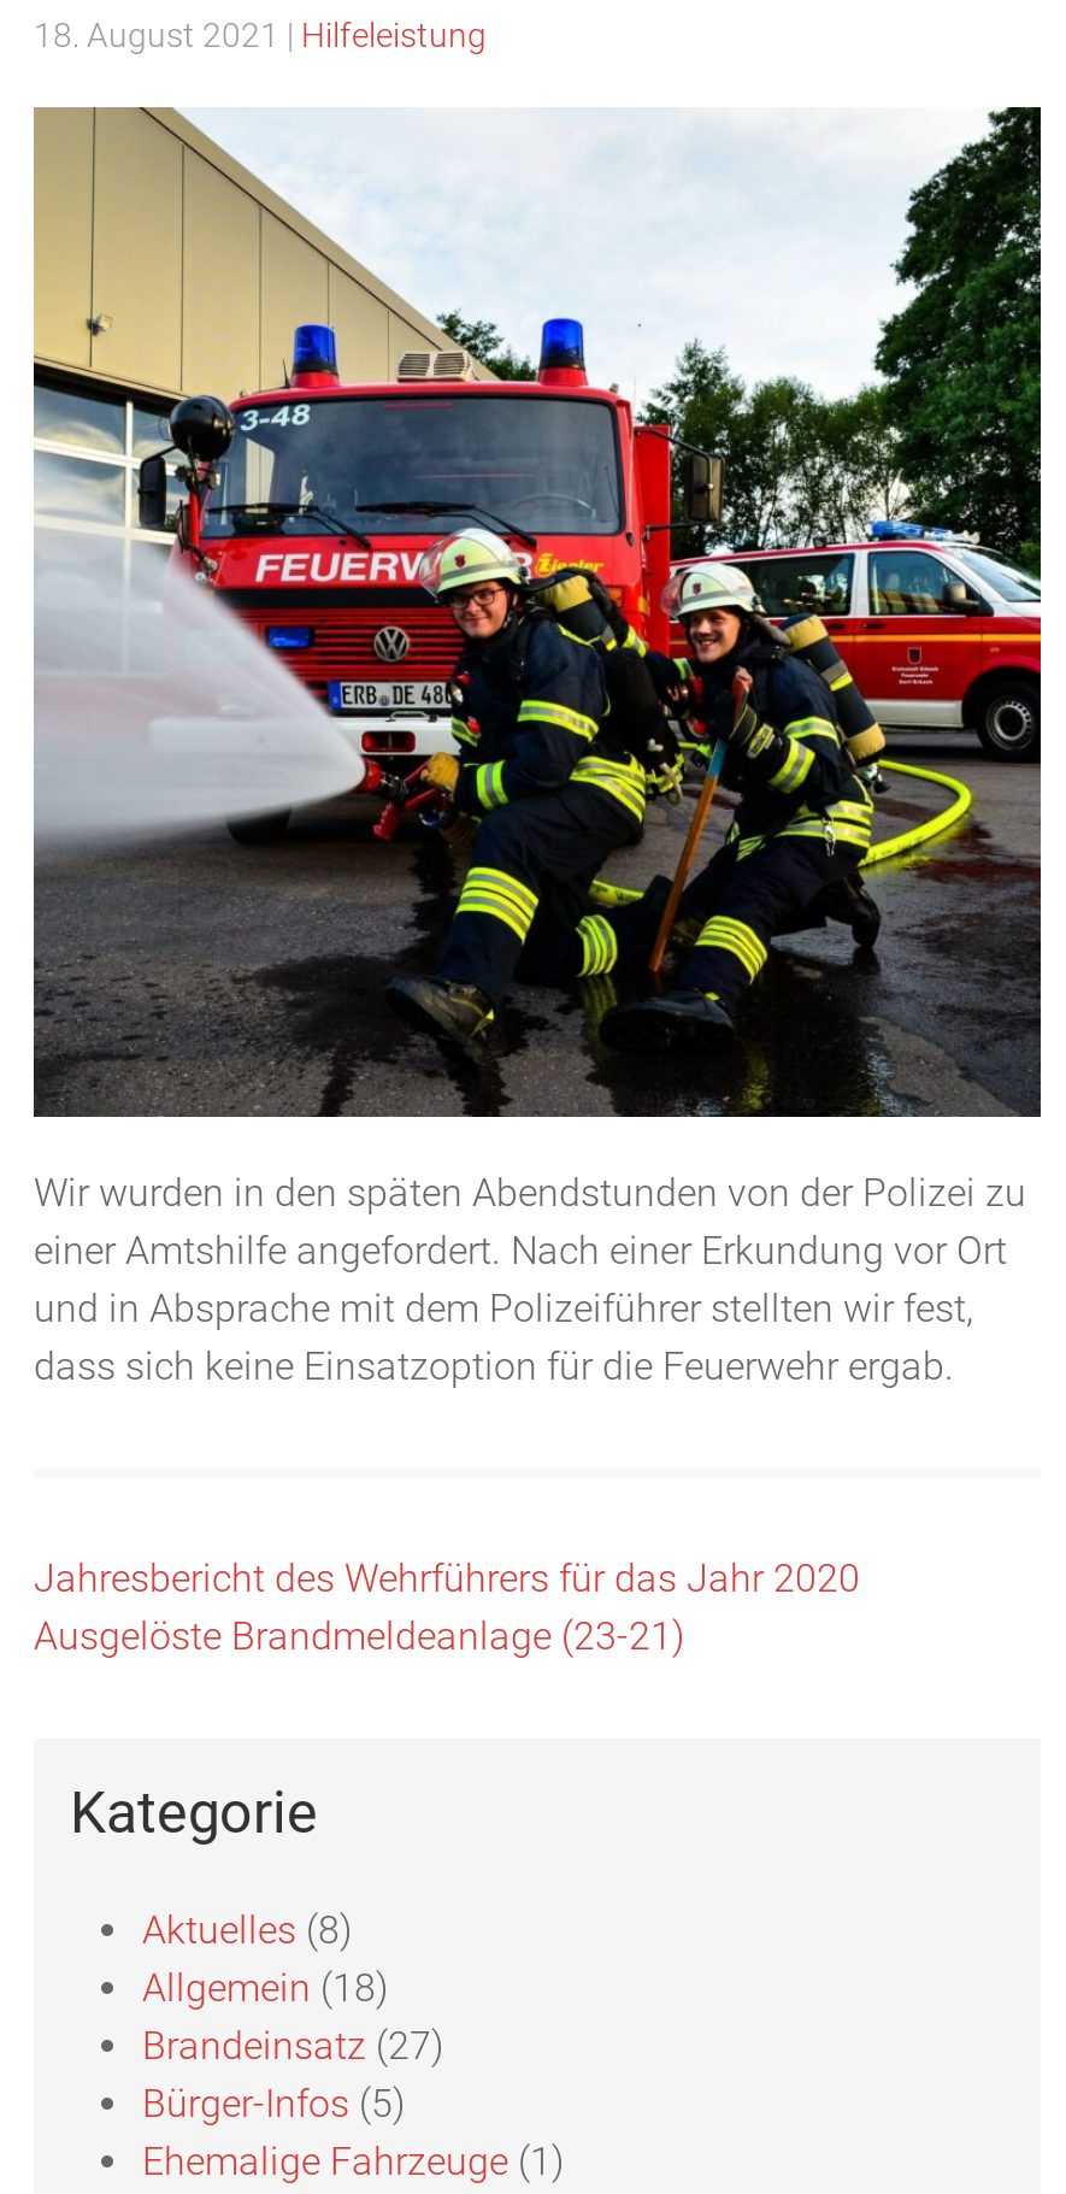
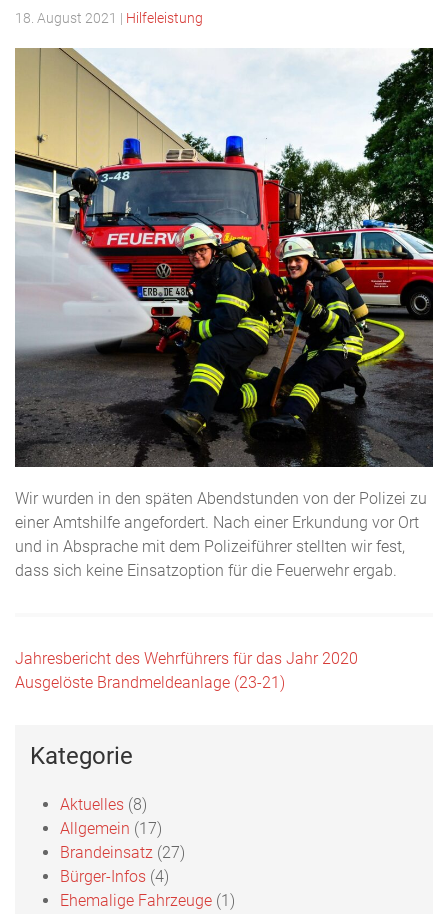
[142,1964,388,2010] Allgemein (18) -> [60,818,162,837] Allgemein (17)
[142,2080,405,2125] Bürger-Infos (5) -> [60,866,169,885] Bürger-Infos (4)

